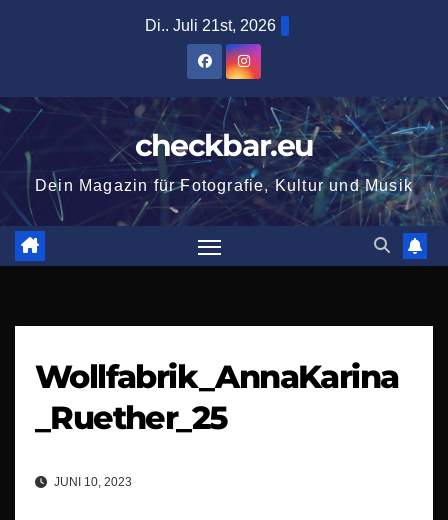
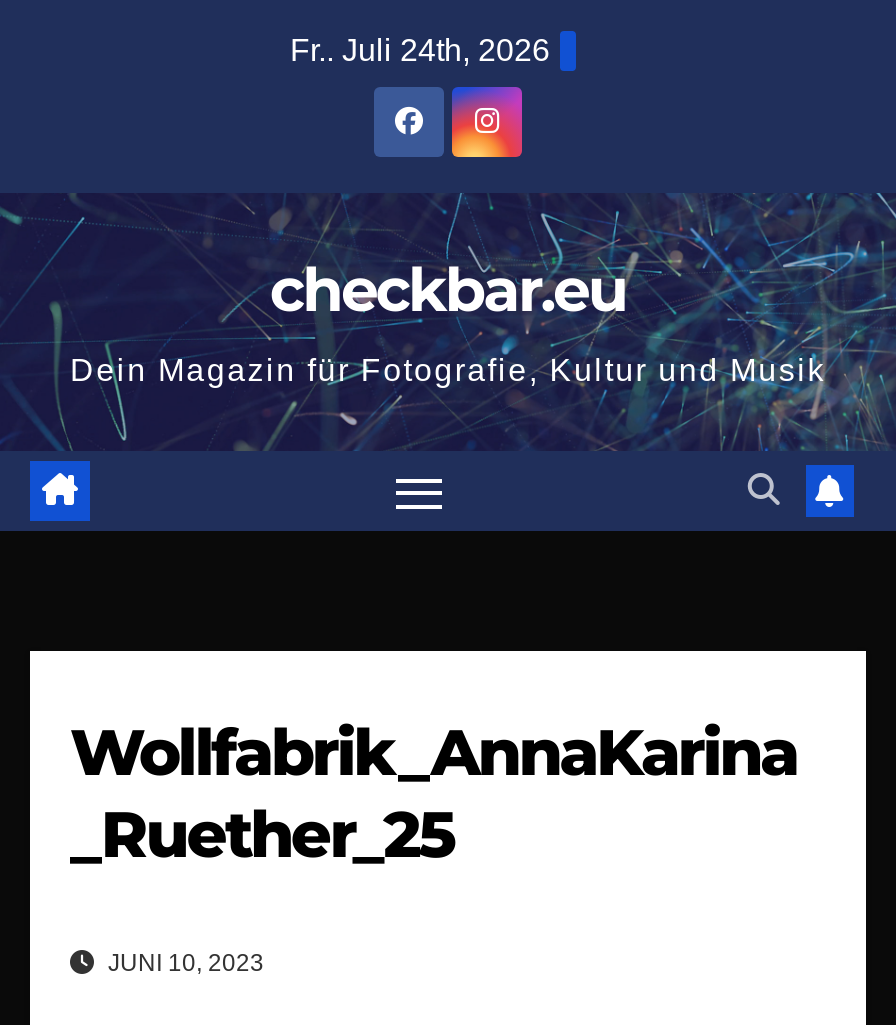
[144,17,275,34] Di.. Juli 21st, 2026 -> [290,33,550,67] Fr.. Juli 24th, 2026

